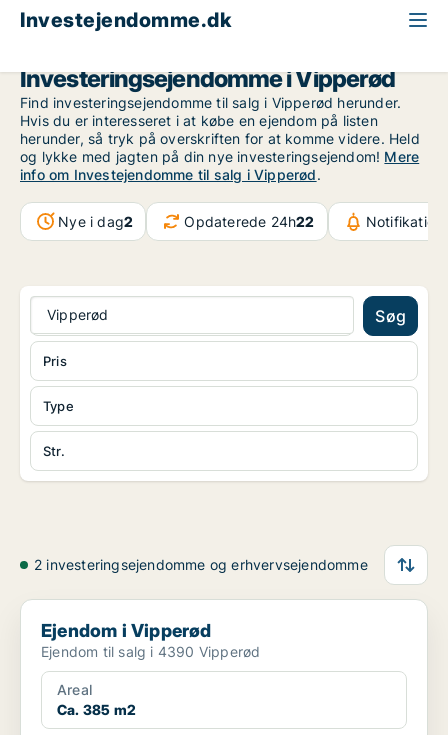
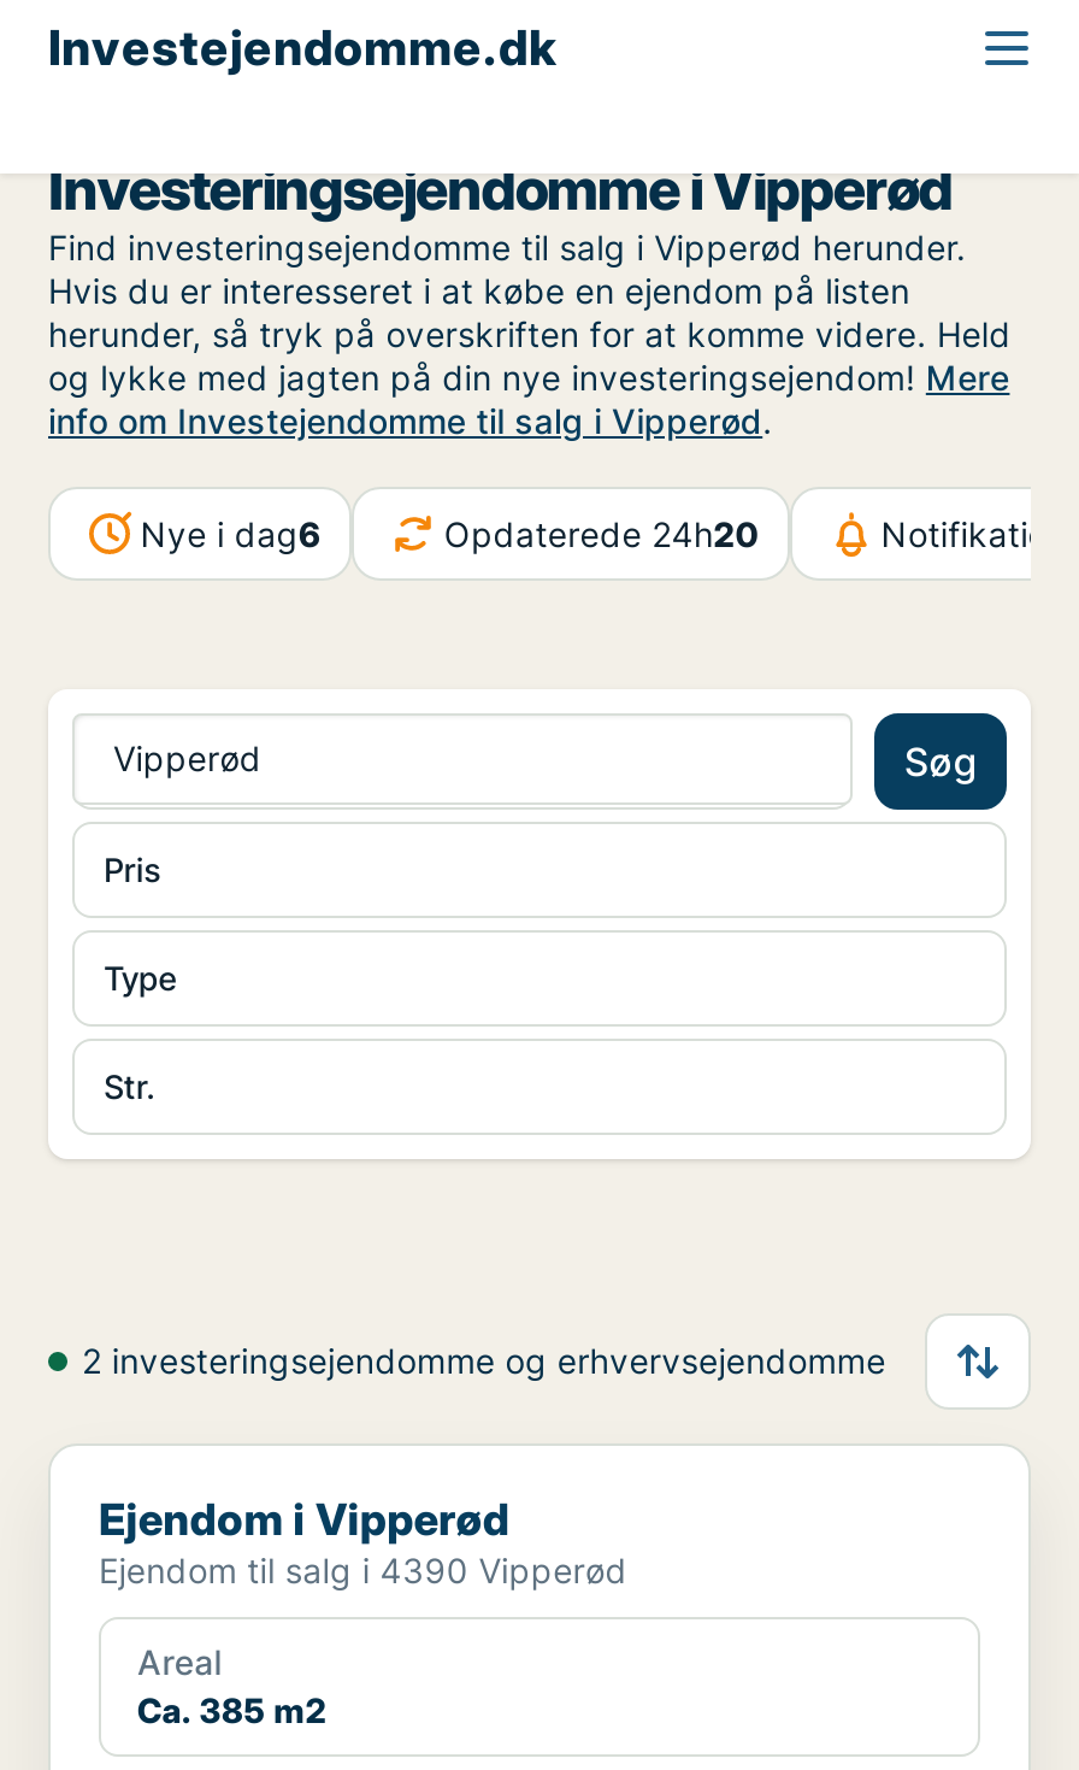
[58,213,133,230] Nye i dag2 -> [140,512,321,553] Nye i dag6
[184,213,315,230] Opdaterede 24h22 -> [444,512,758,553] Opdaterede 24h20

